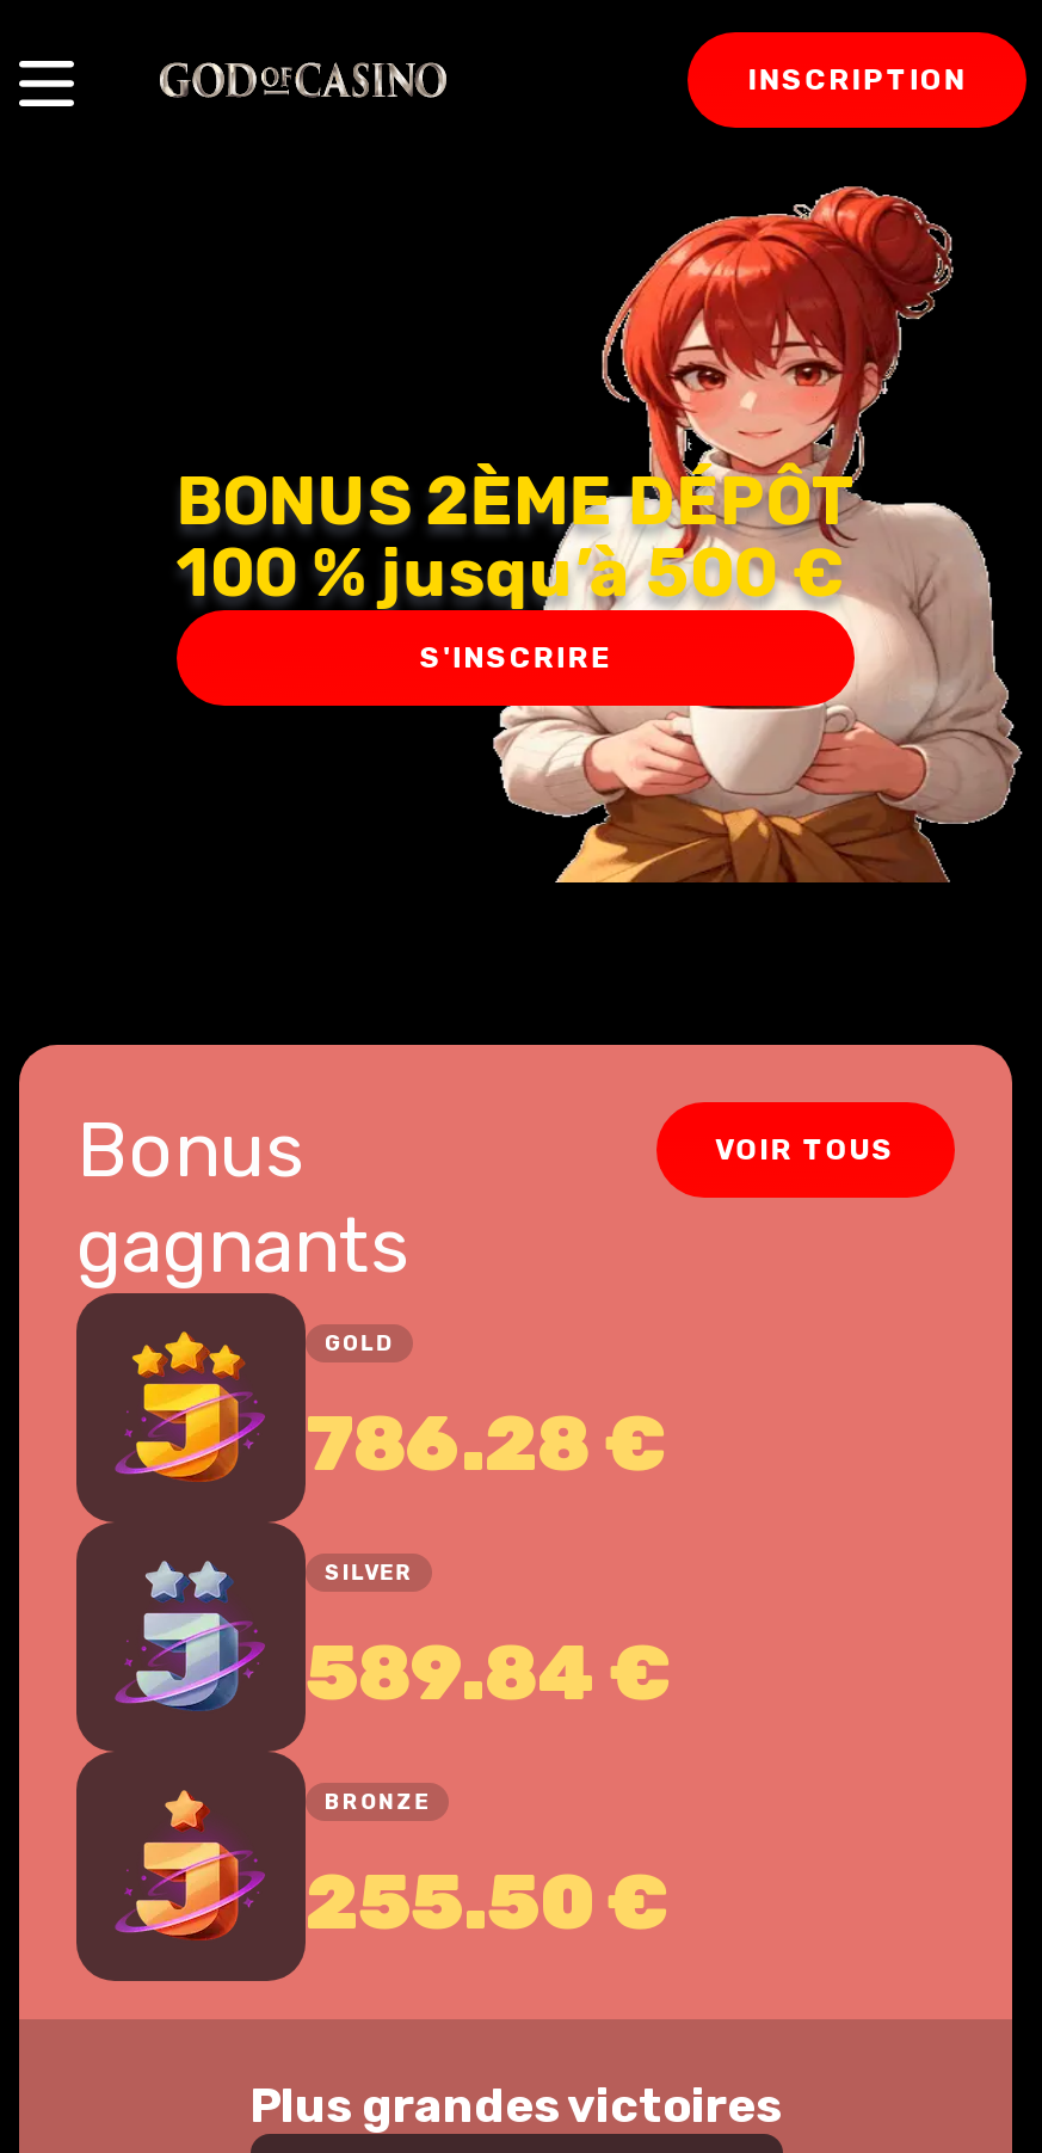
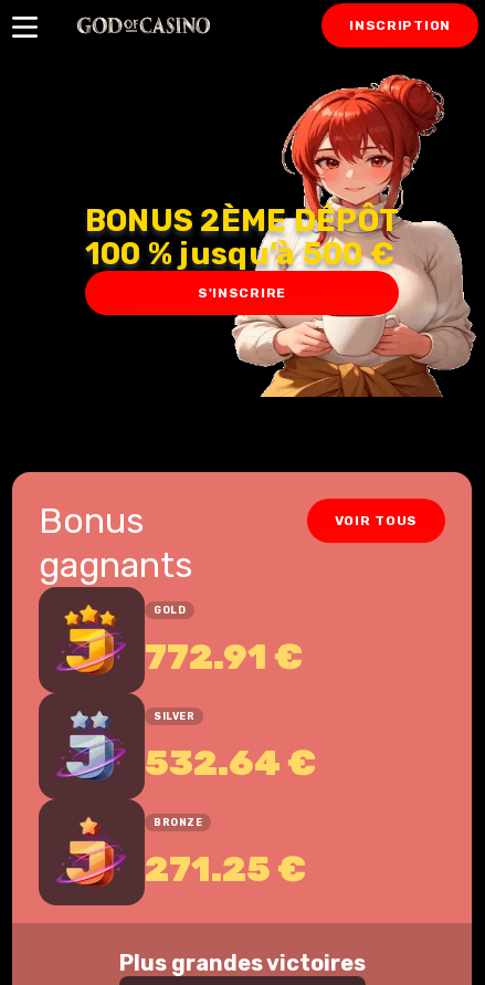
[306,1398,666,1488] 786.28 € -> [145,635,303,677] 772.91 €
[306,1627,671,1718] 589.84 € -> [145,741,316,783] 532.64 €
[306,1856,668,1947] 255.50 € -> [145,848,306,890] 271.25 €

